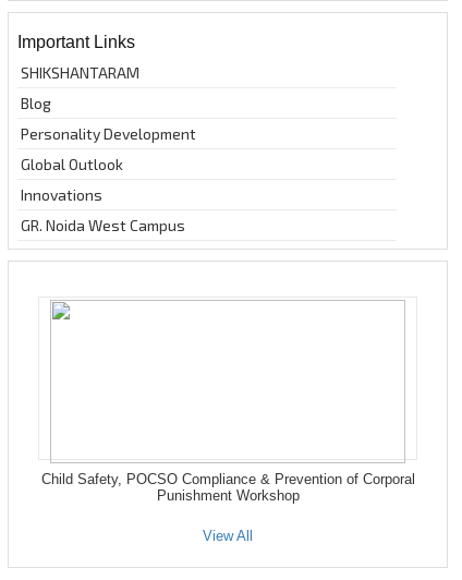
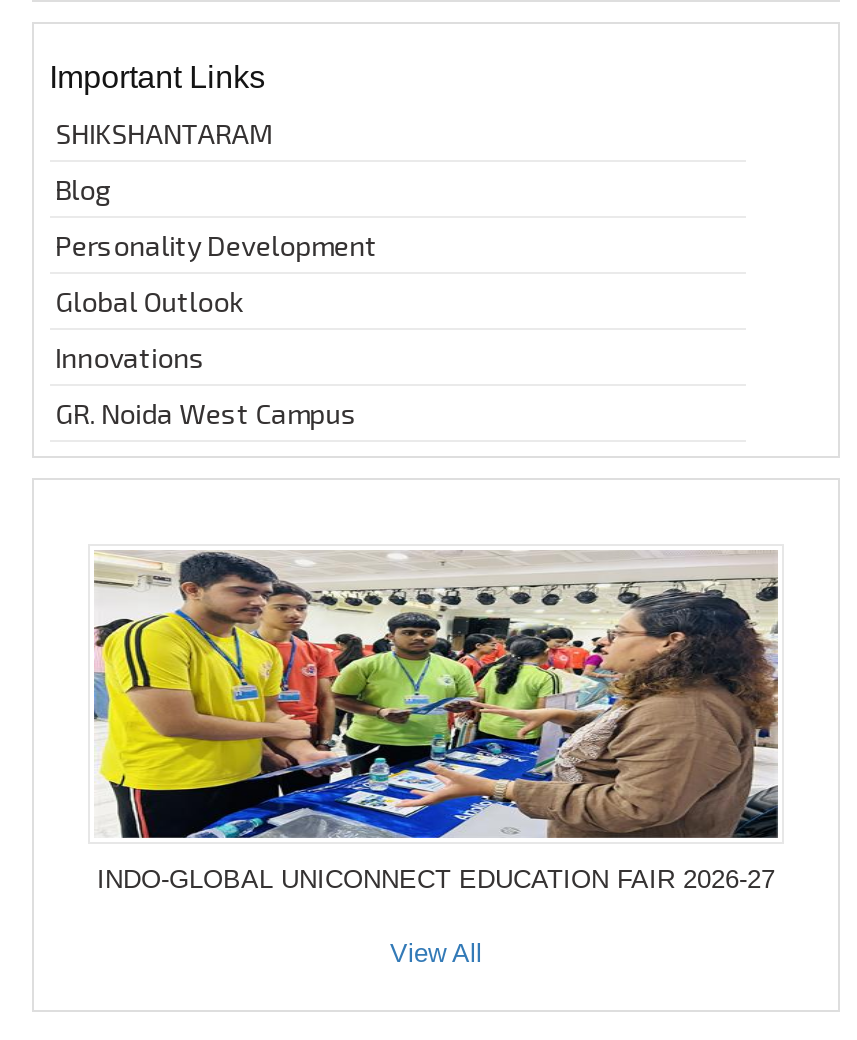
none -> [92,550,780,820] [image]
[41,471,415,504] Child Safety, POCSO Compliance & Prevention of Corporal | Punishment Workshop -> [97,864,775,894] INDO-GLOBAL UNICONNECT EDUCATION FAIR 2026-27

